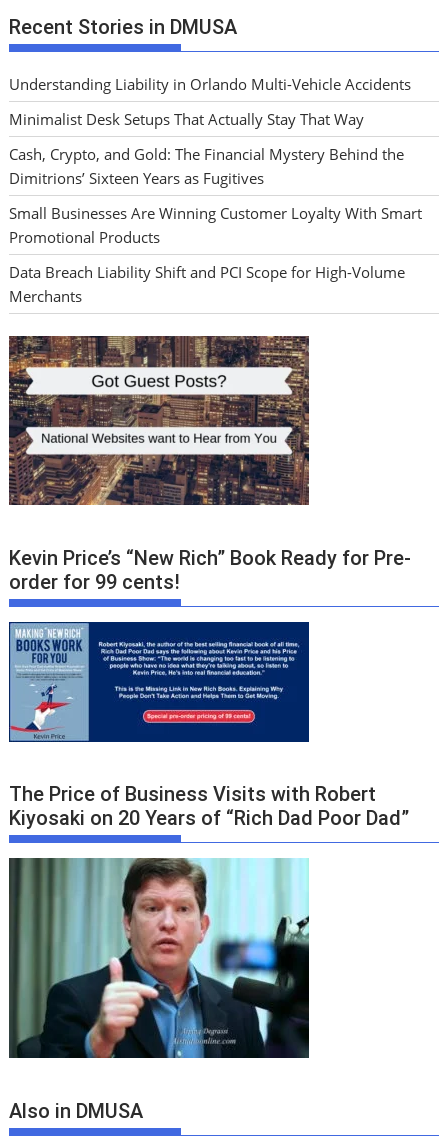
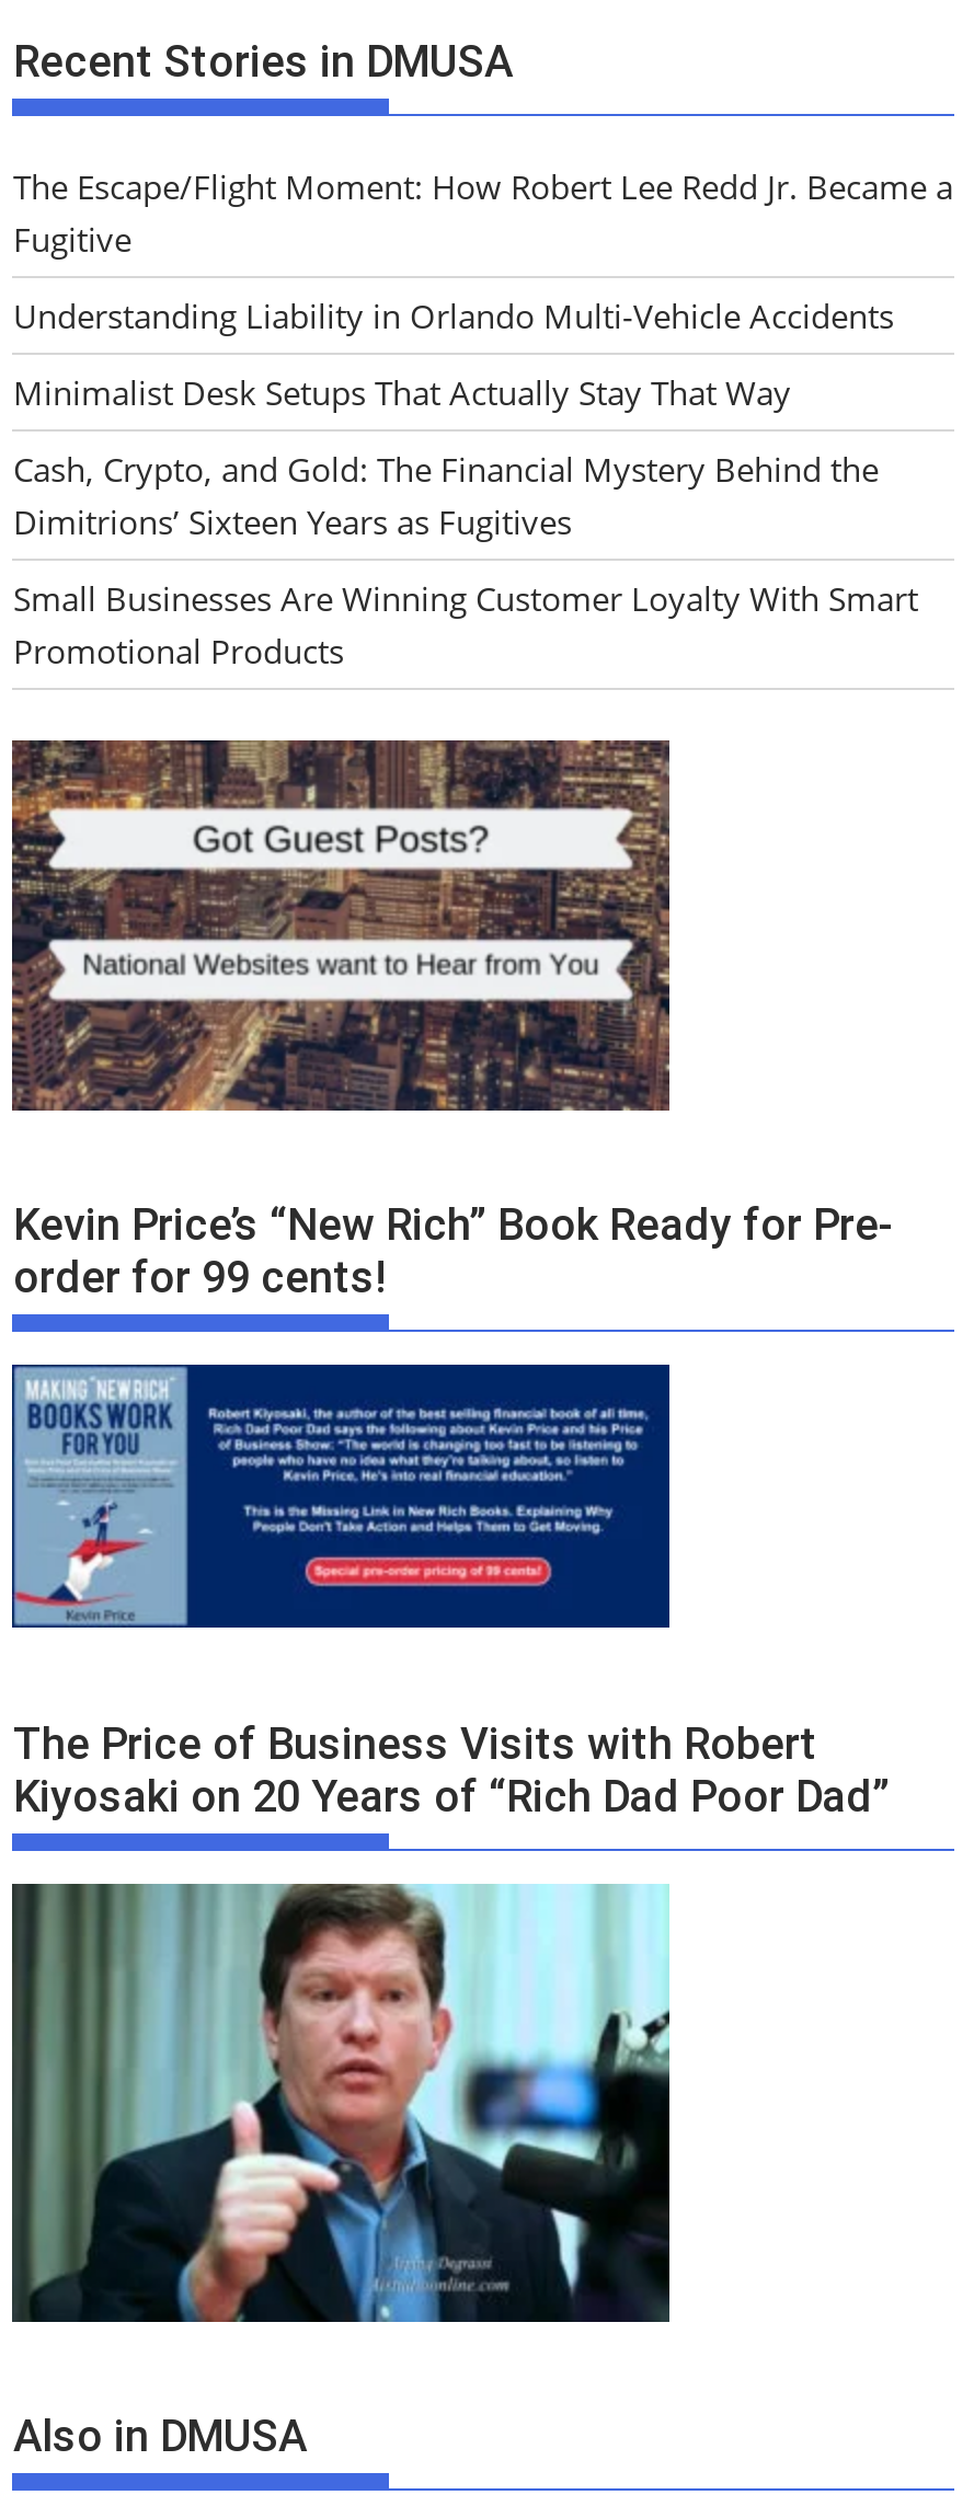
none -> [13,165,953,261] The Escape/Flight Moment: How Robert Lee Redd Jr. Became a | Fugitive
moved [9,74,422,247] -> [13,294,918,673]: Understanding Liability in Orlando Multi-Vehicle Accidents | Minimalist Desk Setups That Actually Stay That Way | Cash, Crypto, and Gold: The Financial Mystery Behind the | Dimitrions’ Sixteen Years as Fugitives | Small Businesses Are Winning Customer Loyalty With Smart | Promotional Products
[9,262,405,306] Data Breach Liability Shift and PCI Scope for High-Volume | Merchants -> none

